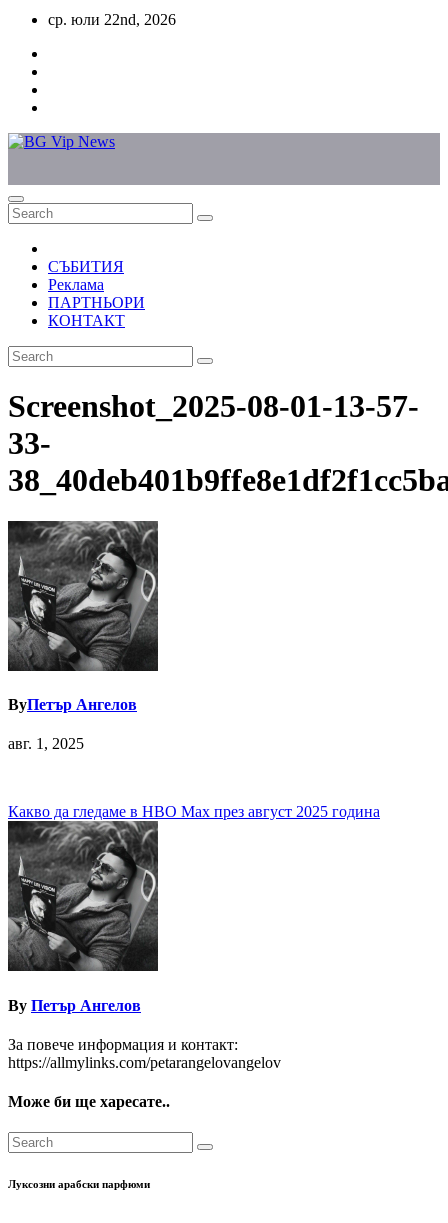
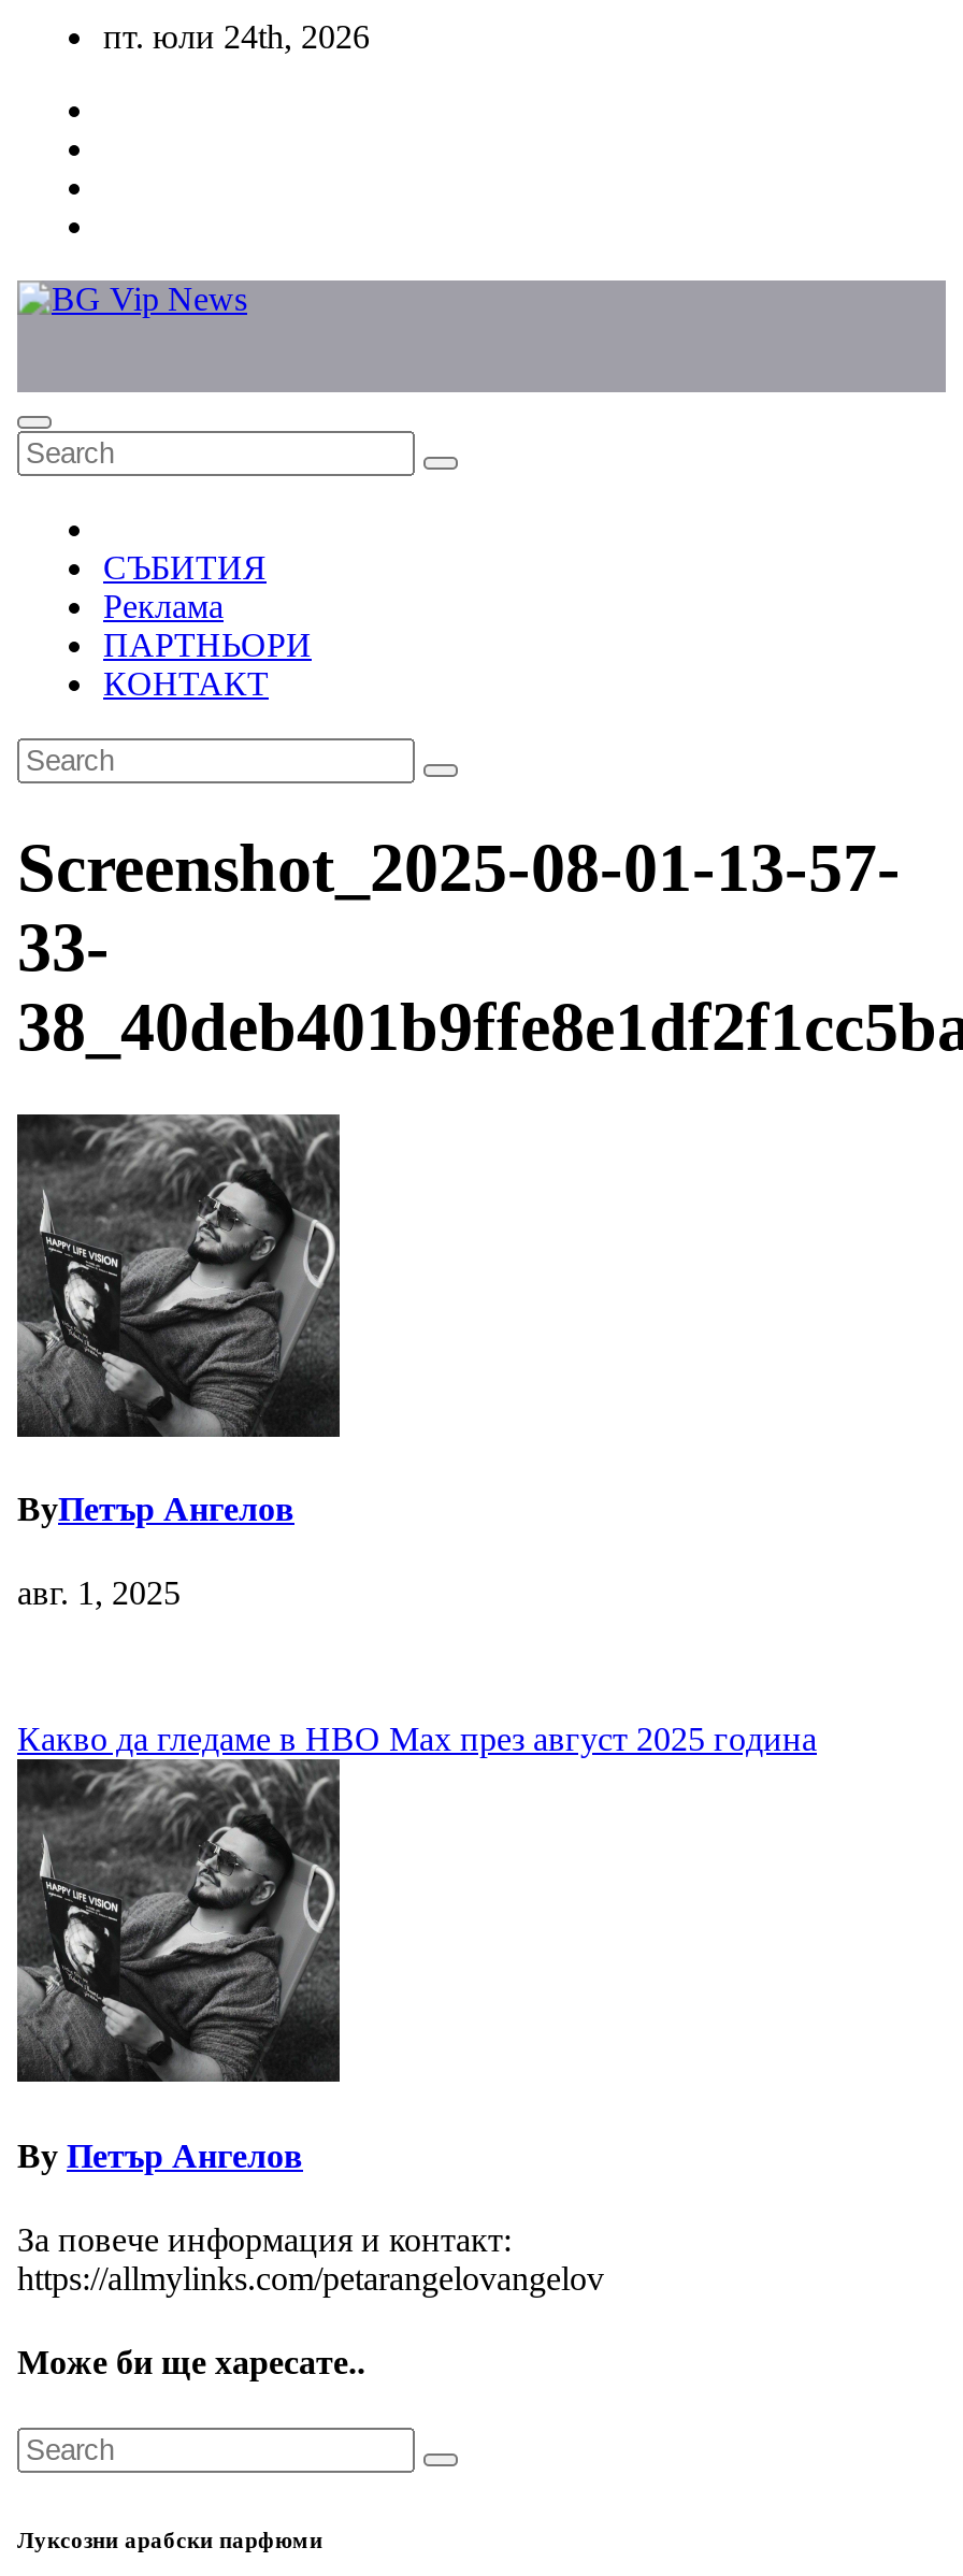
[48,11,176,28] ср. юли 22nd, 2026 -> [103,18,370,55] пт. юли 24th, 2026

